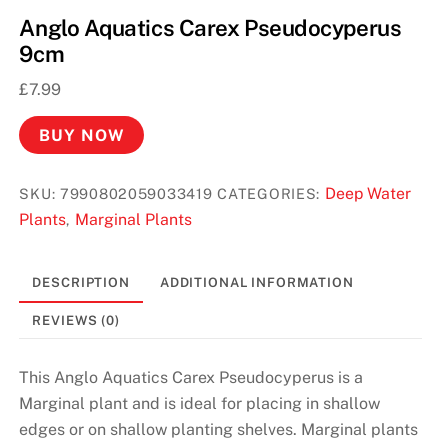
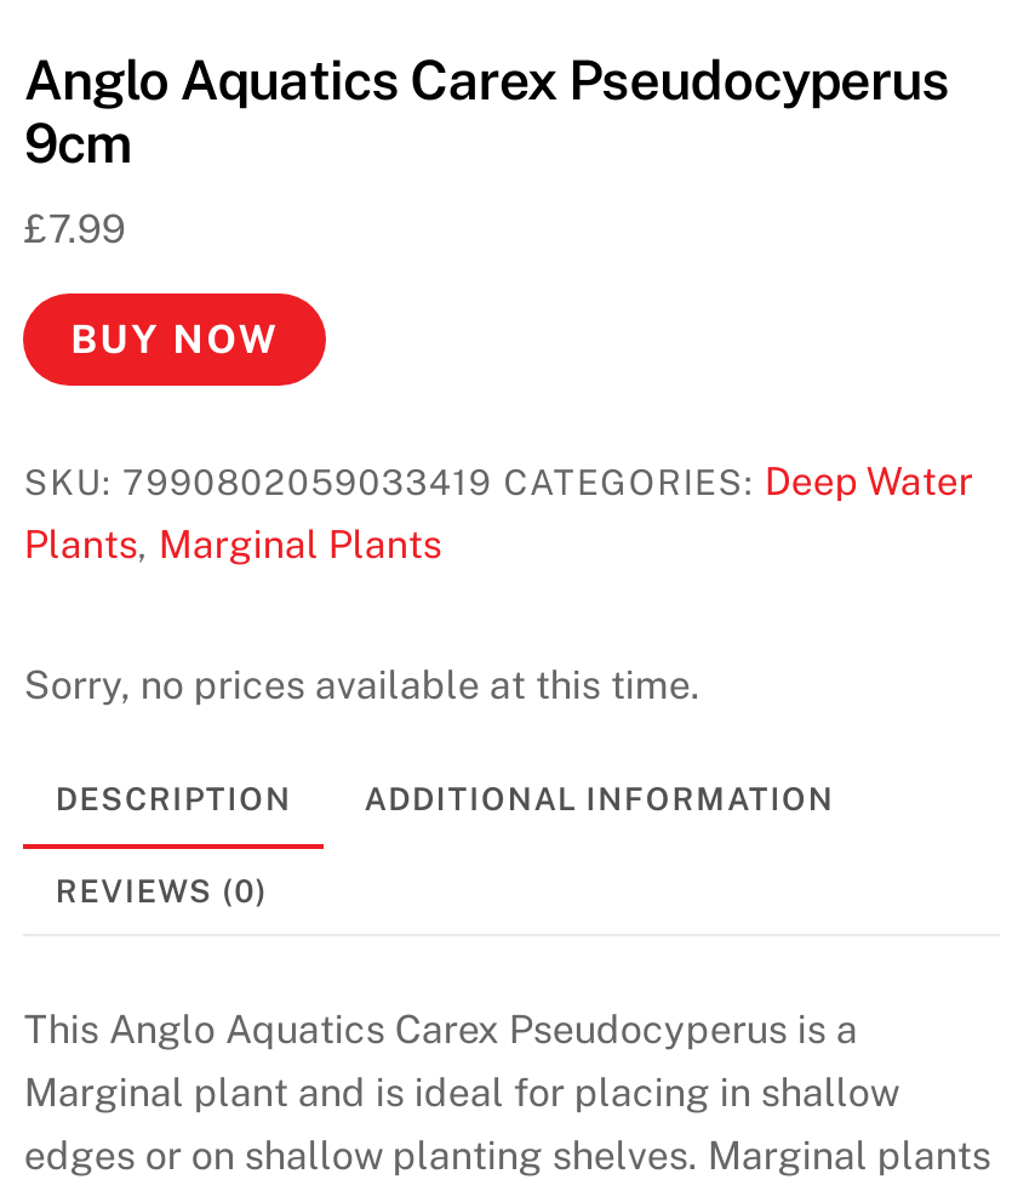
none -> [24,661,700,708] Sorry, no prices available at this time.

